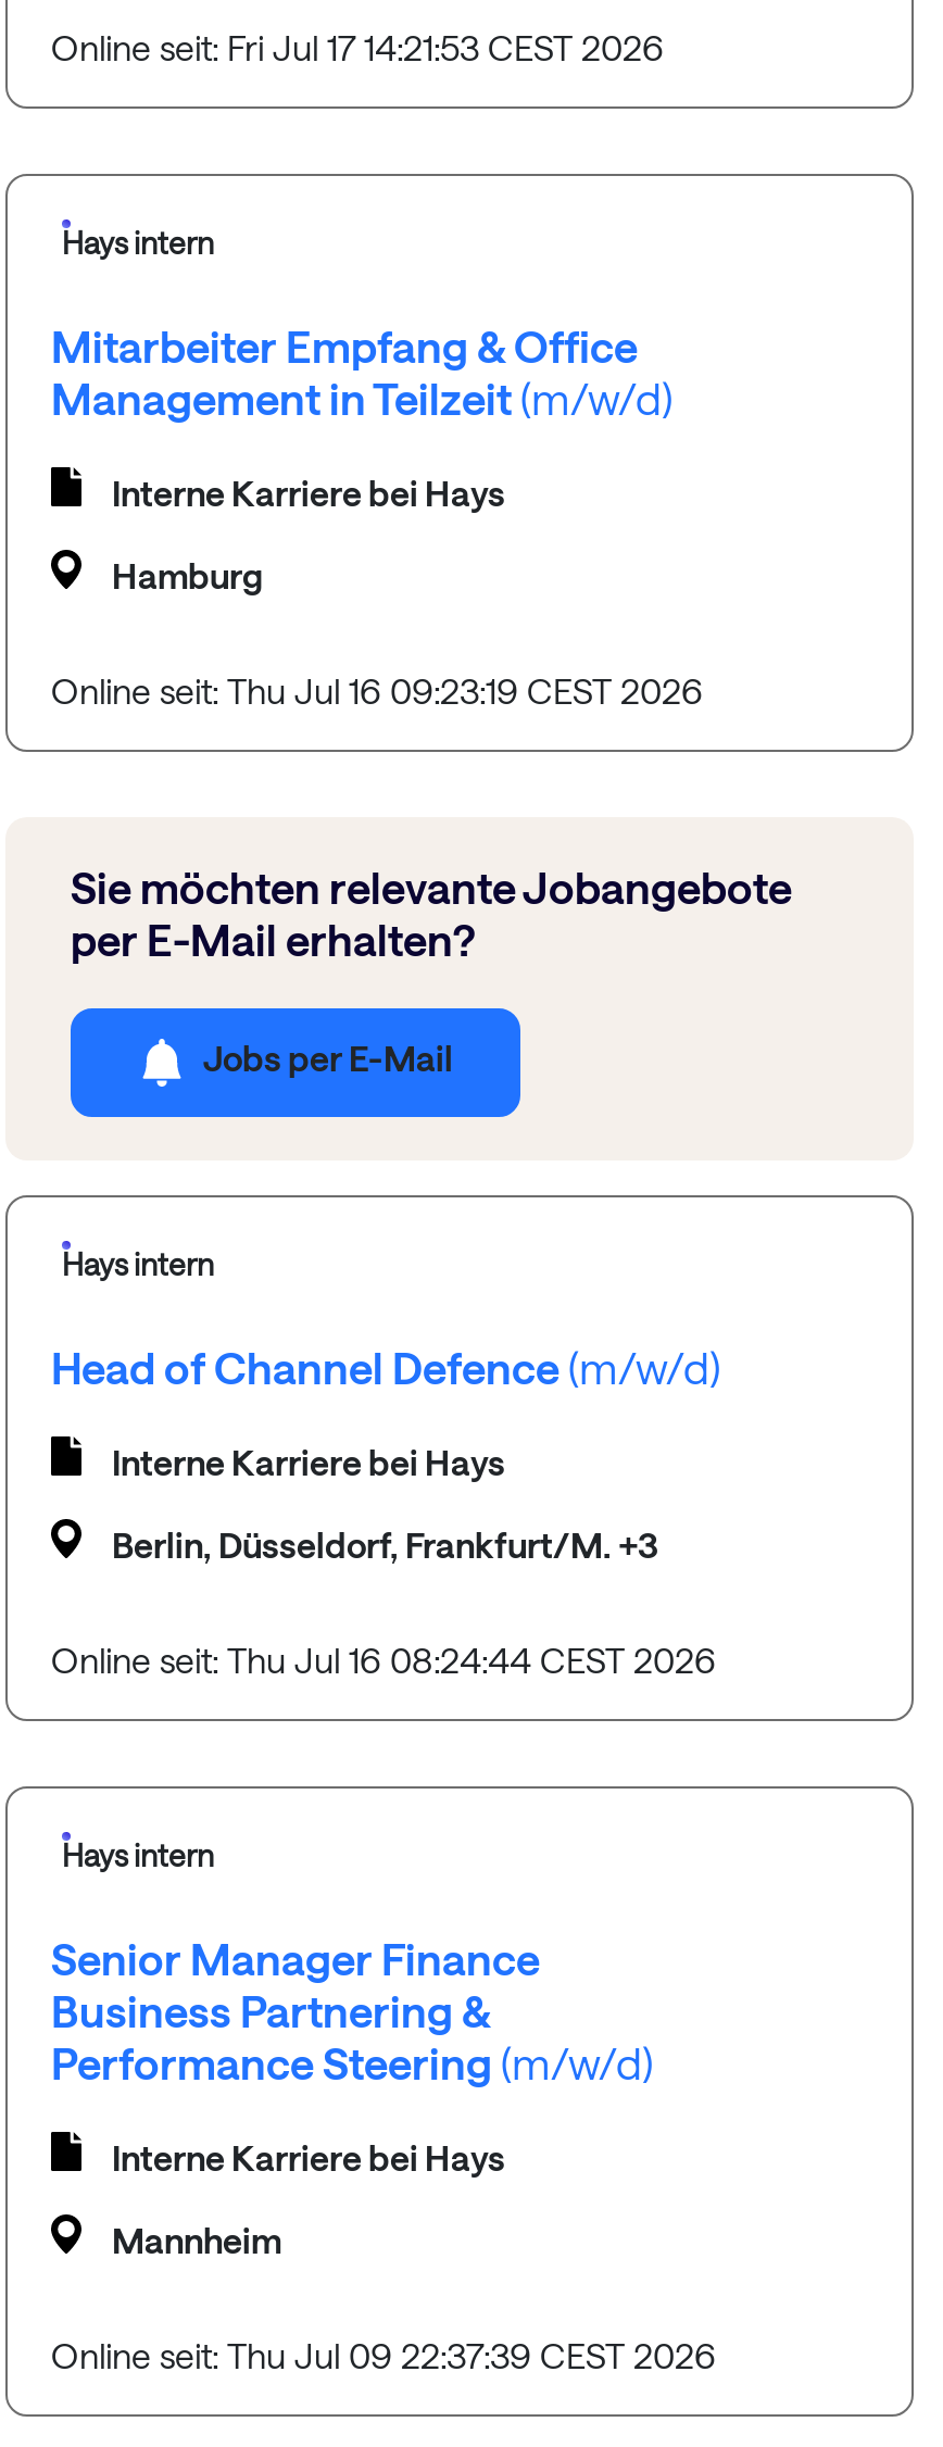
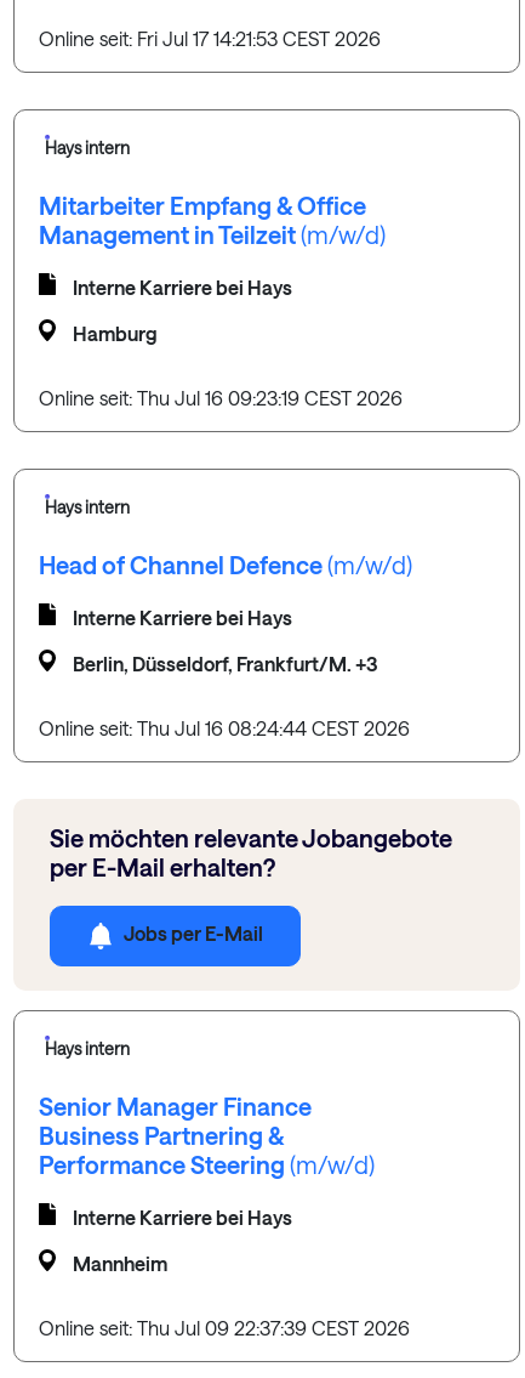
moved [71,861,792,1078] -> [50,823,452,945]: Sie möchten relevante Jobangebote | per E-Mail erhalten? | Jobs per E-Mail
moved [51,1245,720,1680] -> [39,497,412,739]: Hays intern | Head of Channel Defence (m/w/d) | Interne Karriere bei Hays | Berlin, Düsseldorf, Frankfurt/M. +3 | Online seit: Thu Jul 16 08:24:44 CEST 2026

